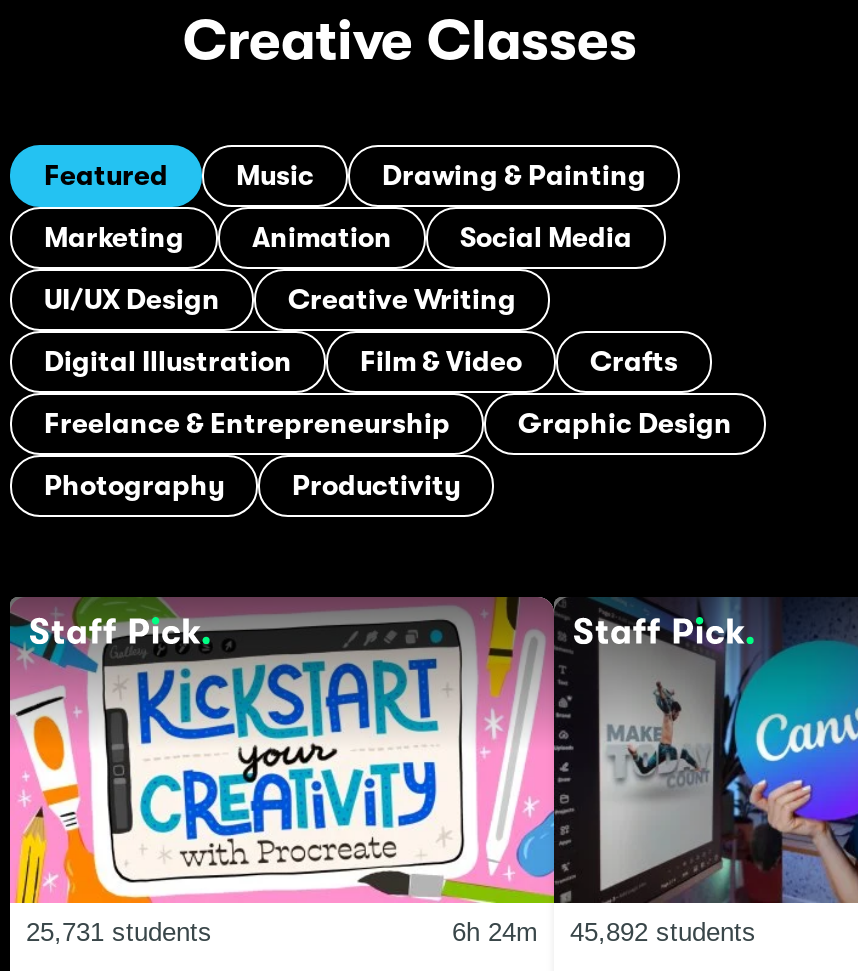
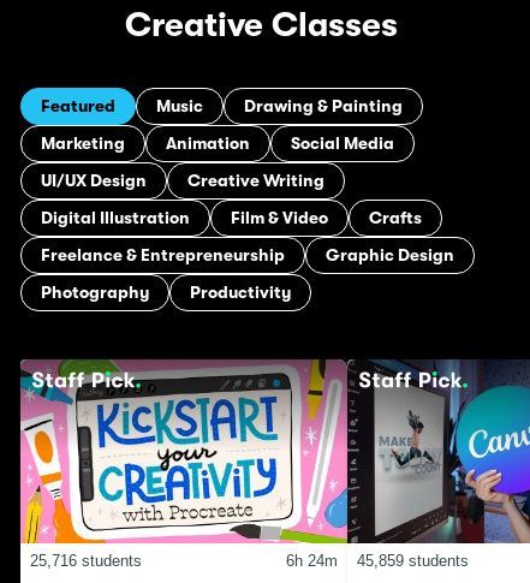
[26,917,212,947] 25,731 students -> [30,552,142,570] 25,716 students
[452,917,756,947] 6h 24m 45,892 students -> [286,552,469,570] 6h 24m 45,859 students

